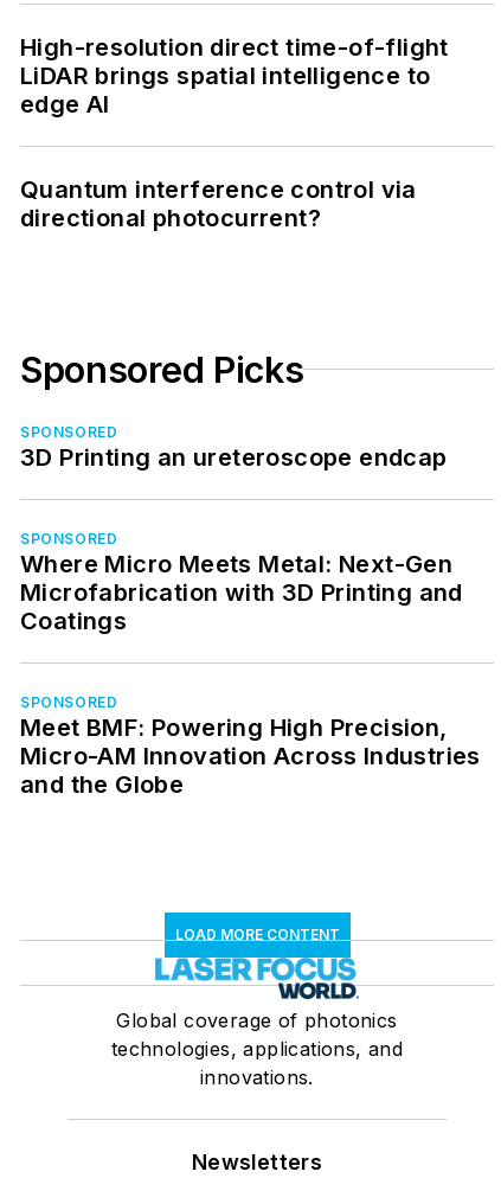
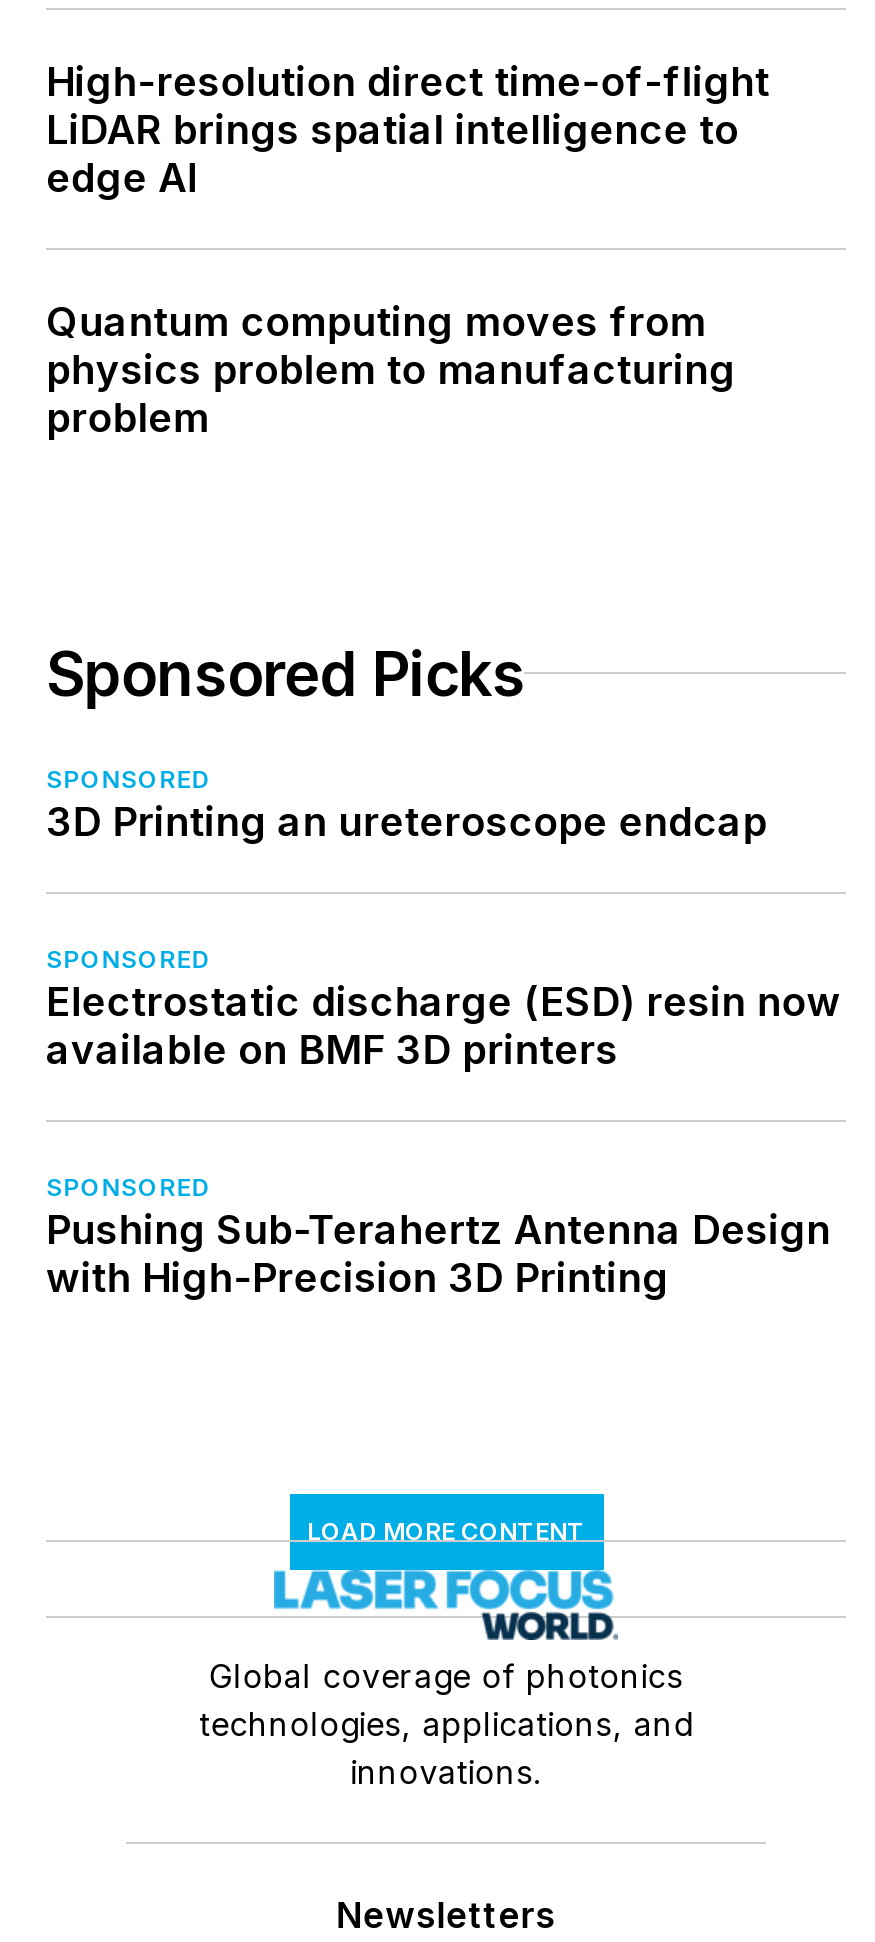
[20,175,417,232] Quantum interference control via | directional photocurrent? -> [46,297,736,441] Quantum computing moves from | physics problem to manufacturing | problem
moved [20,348,447,547] -> [46,637,767,973]: Sponsored Picks | SPONSORED | 3D Printing an ureteroscope endcap | SPONSORED
[20,549,463,635] Where Micro Meets Metal: Next-Gen | Microfabrication with 3D Printing and | Coatings -> [46,977,841,1073] Electrostatic discharge (ESD) resin now | available on BMF 3D printers
[20,713,482,798] Meet BMF: Powering High Precision, | Micro-AM Innovation Across Industries | and the Globe -> [46,1205,835,1301] Pushing Sub-Terahertz Antenna Design | with High-Precision 3D Printing

